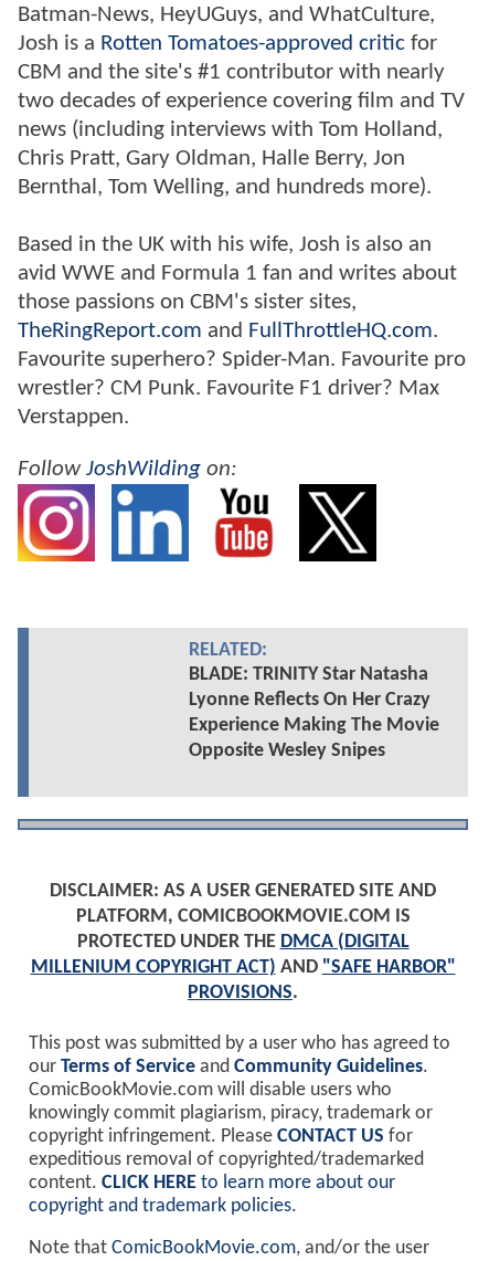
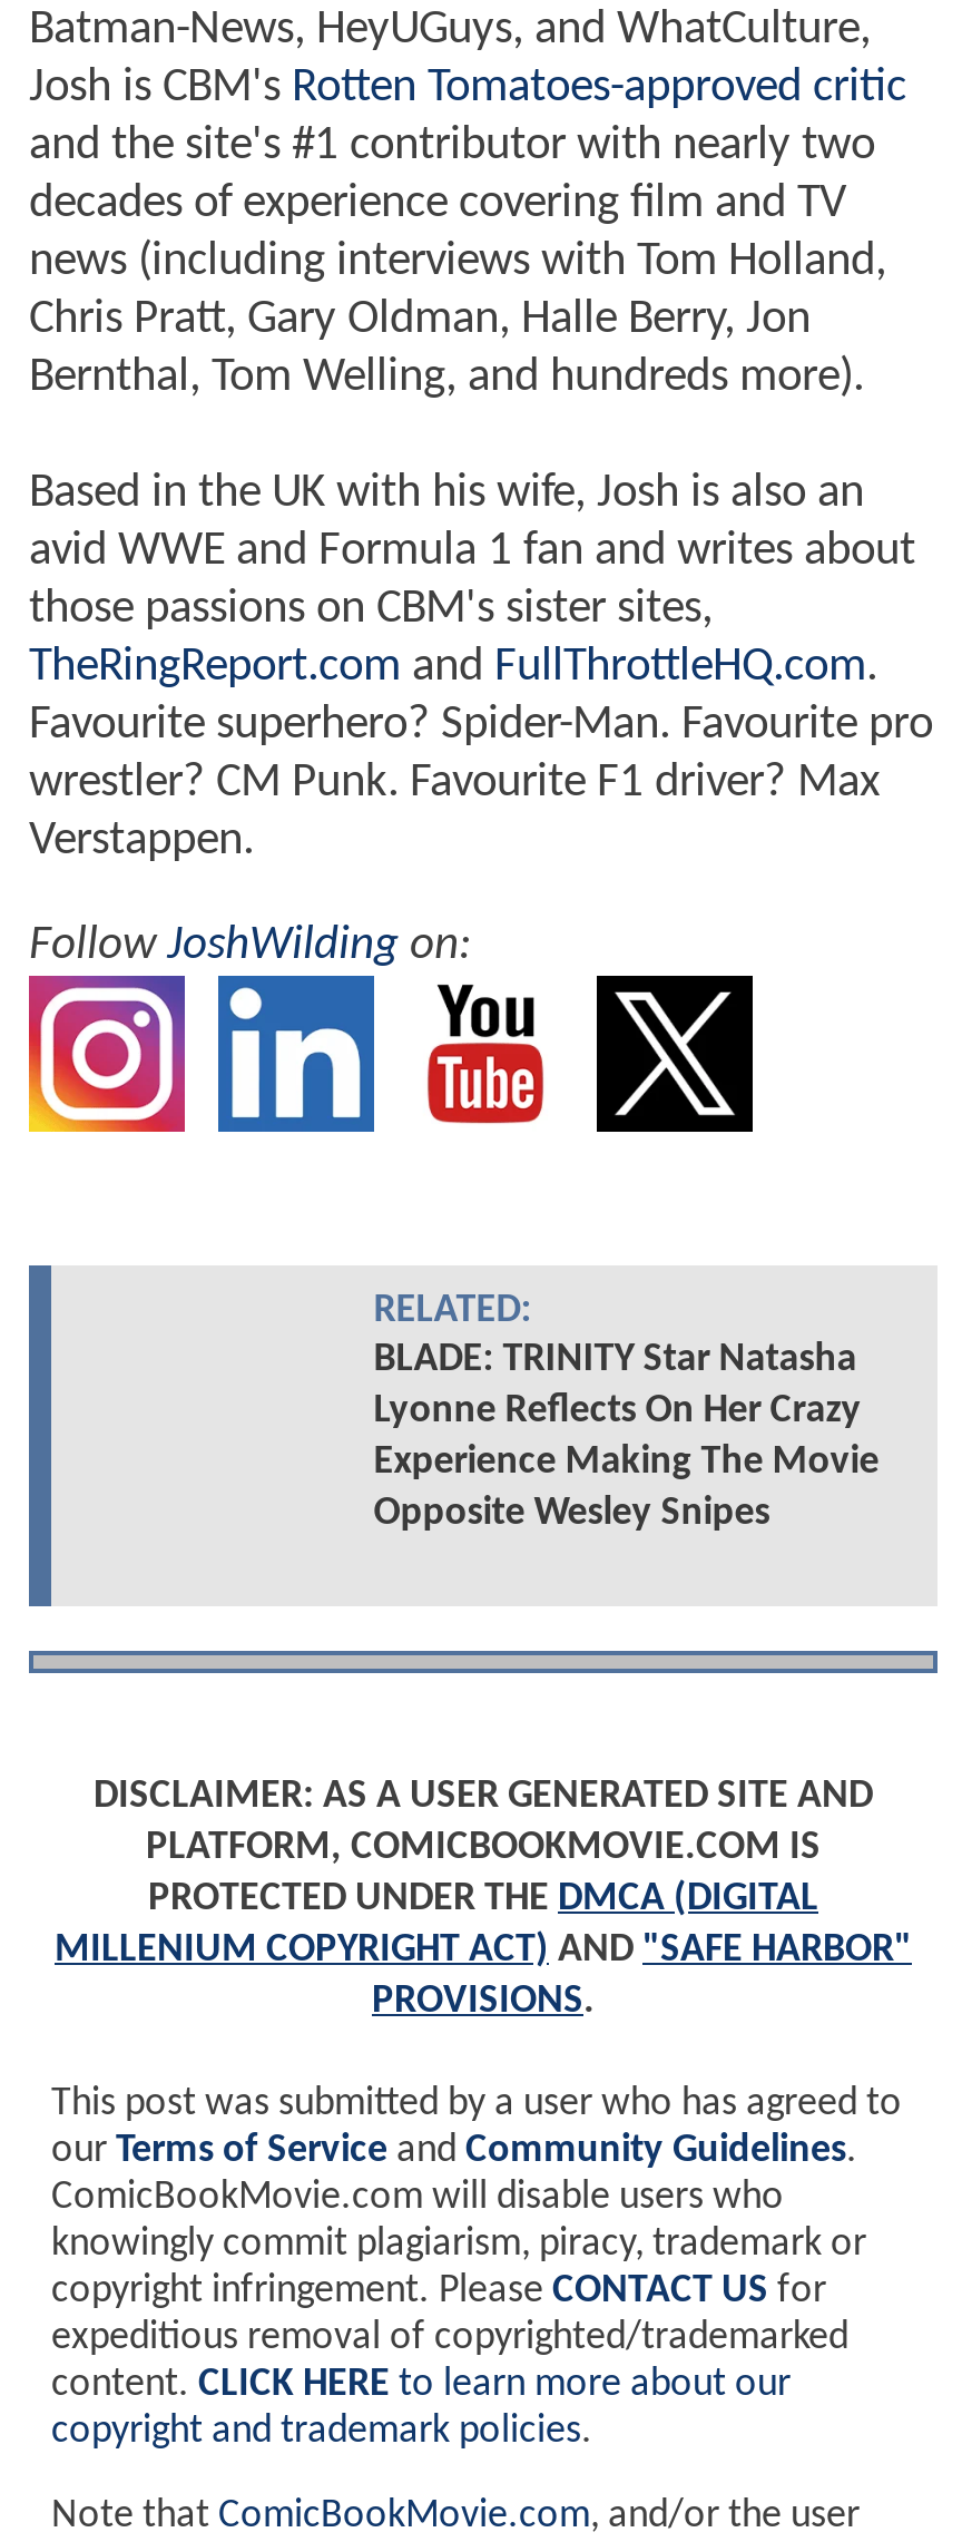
[18,32,465,113] Josh is a Rotten Tomatoes-approved critic for | CBM and the site's #1 contributor with nearly | two decades of experience covering film and TV -> [29,65,906,227] Josh is CBM's Rotten Tomatoes-approved critic | and the site's #1 contributor with nearly two | decades of experience covering film and TV

